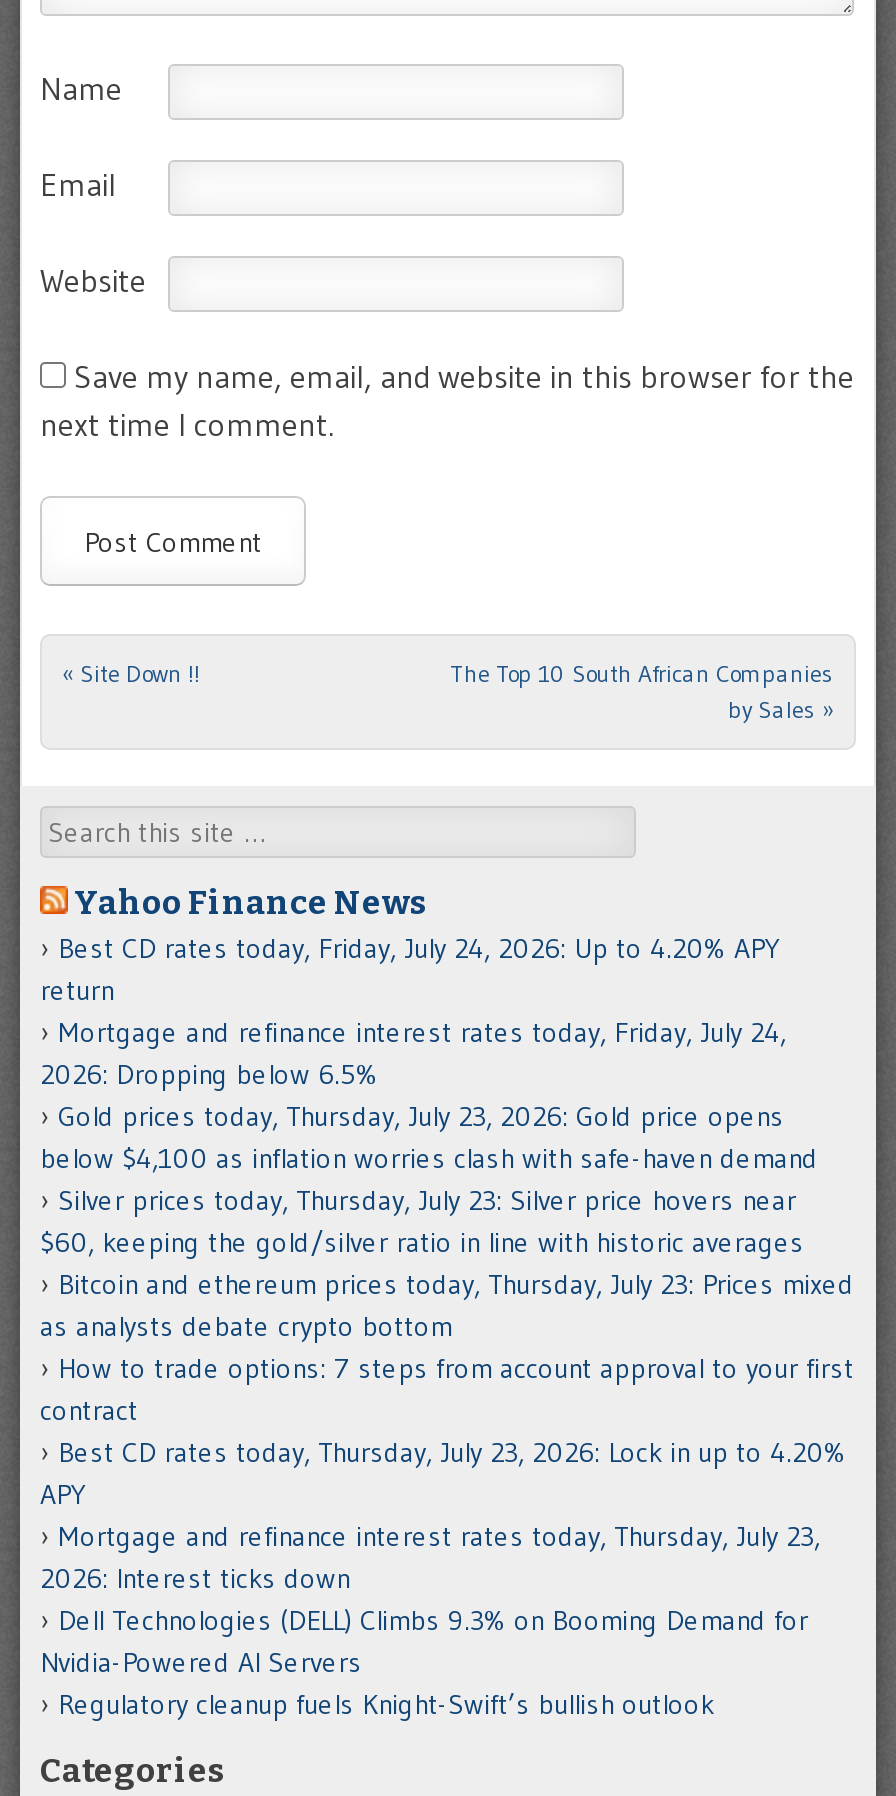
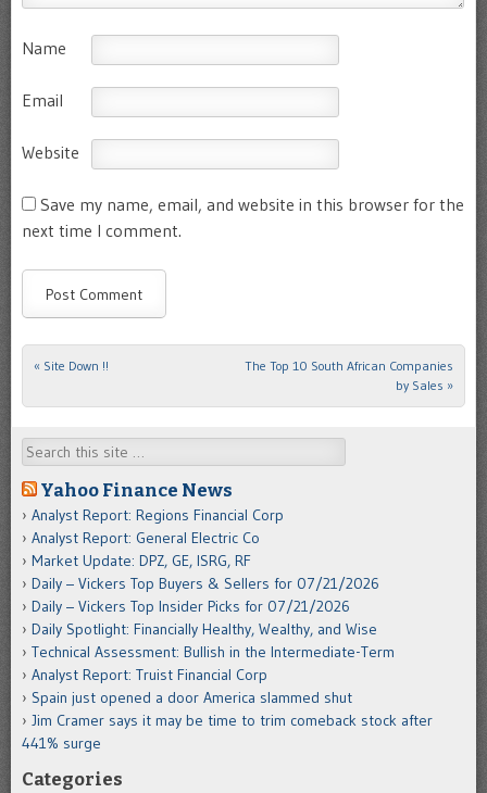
[40,931,854,1723] Best CD rates today, Friday, July 24, 2026: Up to 4.20% APY | return | Mortgage and refinance interest rates today, Friday, July 24, | 2026: Dropping below 6.5% | Gold prices today, Thursday, July 23, 2026: Gold price opens | below $4,100 as inflation worries clash with safe-haven demand | Silver prices today, Thursday, July 23: Silver price hovers near | $60, keeping the gold/silver ratio in line with historic averages | Bitcoin and ethereum prices today, Thursday, July 23: Prices mixed | as analysts debate crypto bottom | How to trade options: 7 steps from account approval to your first | contract | Best CD rates today, Thursday, July 23, 2026: Lock in up to 4.20% | APY | Mortgage and refinance interest rates today, Thursday, July 23, | 2026: Interest ticks down | Dell Technologies (DELL) Climbs 9.3% on Booming Demand for | Nvidia-Powered AI Servers | Regulatory cleanup fuels Knight-Swift’s bullish outlook -> [22,506,433,753] Analyst Report: Regions Financial Corp | Analyst Report: General Electric Co | Market Update: DPZ, GE, ISRG, RF | Daily – Vickers Top Buyers & Sellers for 07/21/2026 | Daily – Vickers Top Insider Picks for 07/21/2026 | Daily Spotlight: Financially Healthy, Wealthy, and Wise | Technical Assessment: Bullish in the Intermediate-Term | Analyst Report: Truist Financial Corp | Spain just opened a door America slammed shut | Jim Cramer says it may be time to trim comeback stock after | 441% surge

